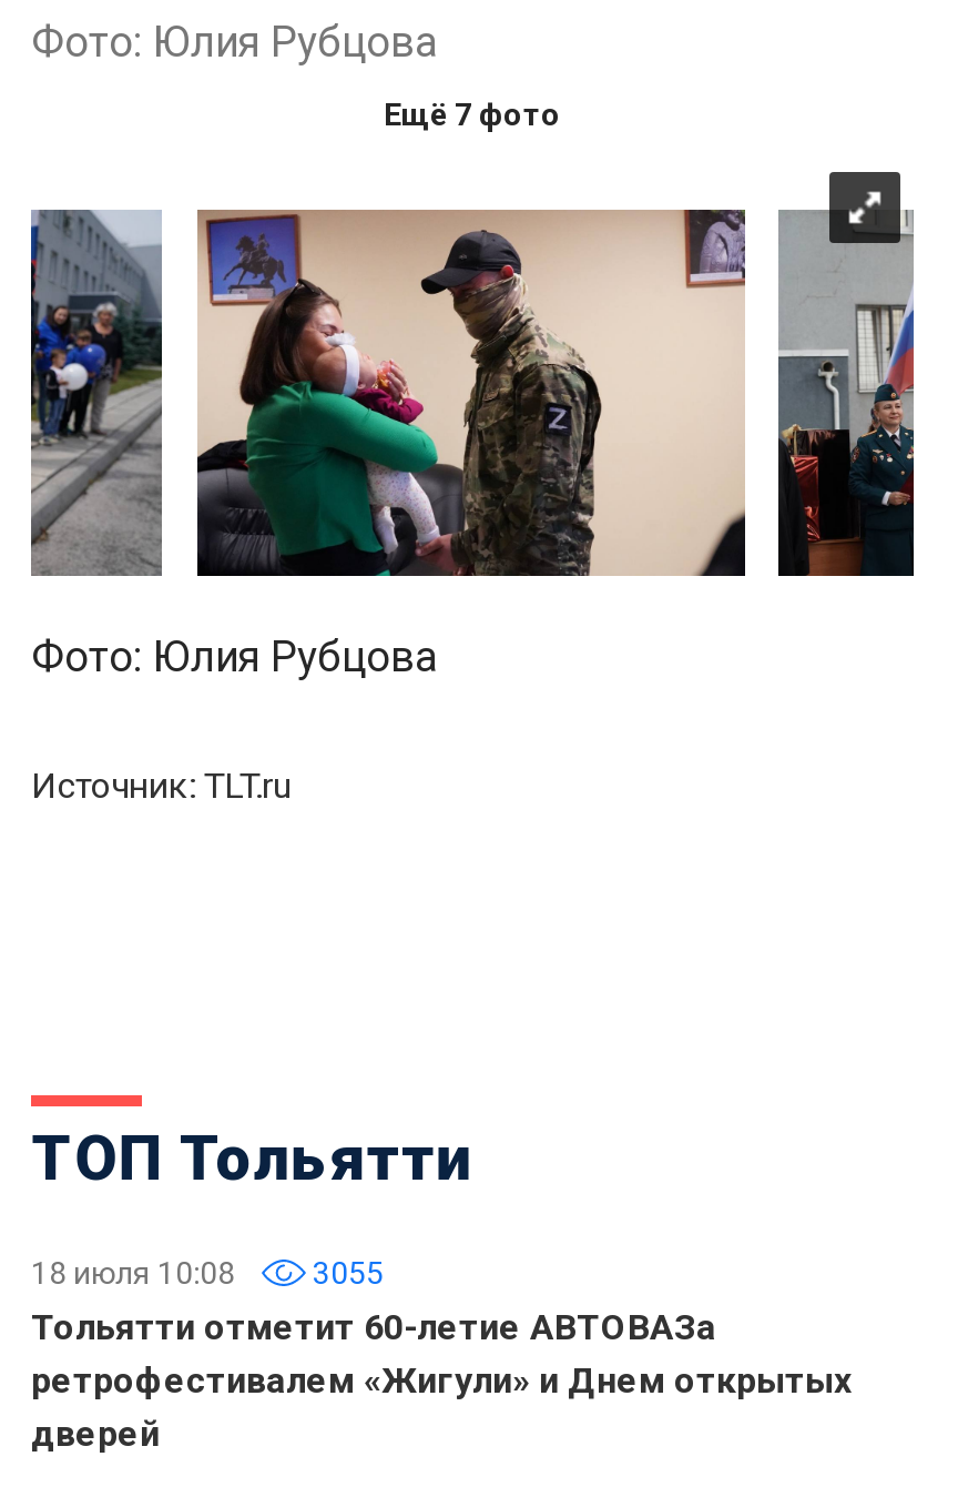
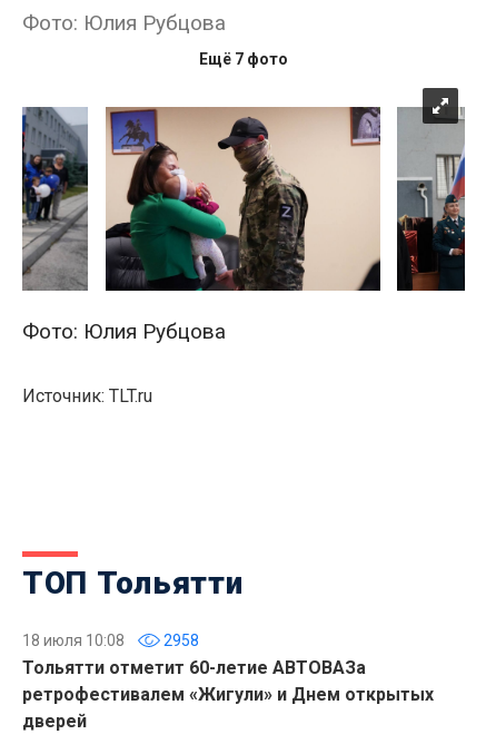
[31,1255,384,1290] 18 июля 10:08 3055 -> [22,631,199,649] 18 июля 10:08 2958

